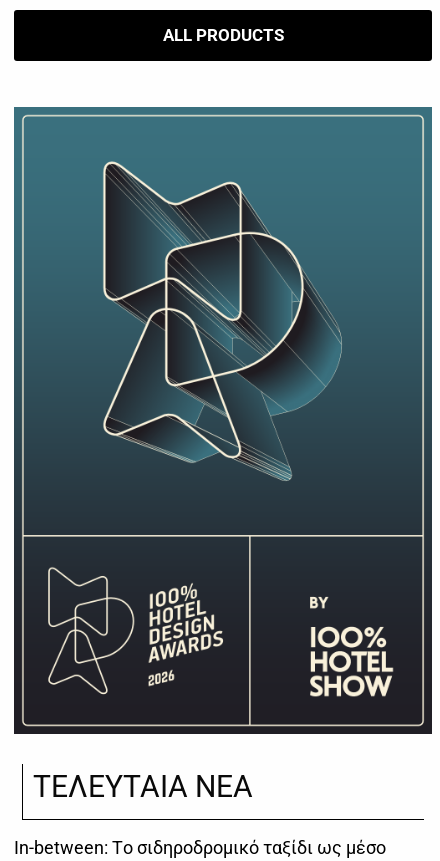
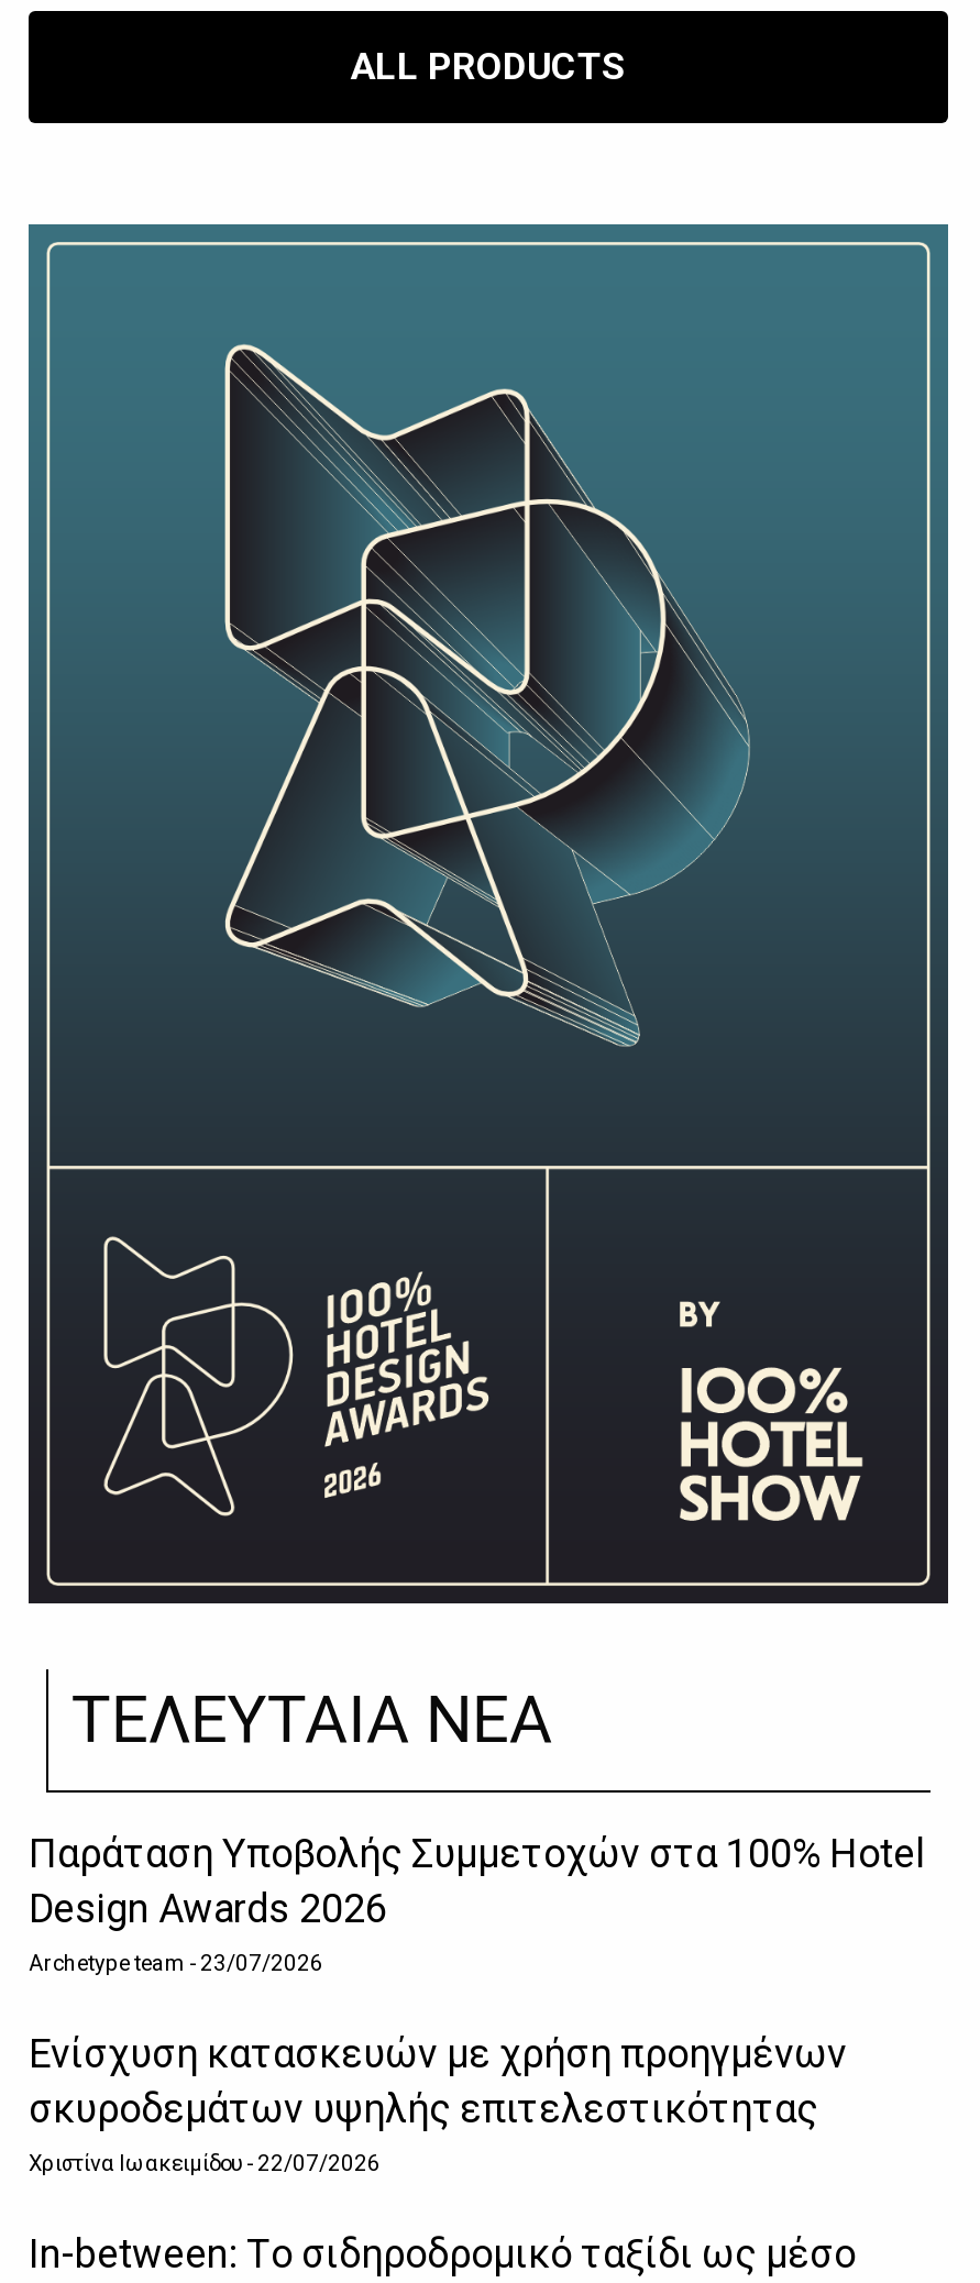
none -> [29,1831,924,2176] Παράταση Υποβολής Συμμετοχών στα 100% Hotel | Design Awards 2026 | Archetype team - 23/07/2026 | Ενίσχυση κατασκευών με χρήση προηγμένων | σκυροδεμάτων υψηλής επιτελεστικότητας | Χριστίνα Ιωακειμίδου - 22/07/2026

